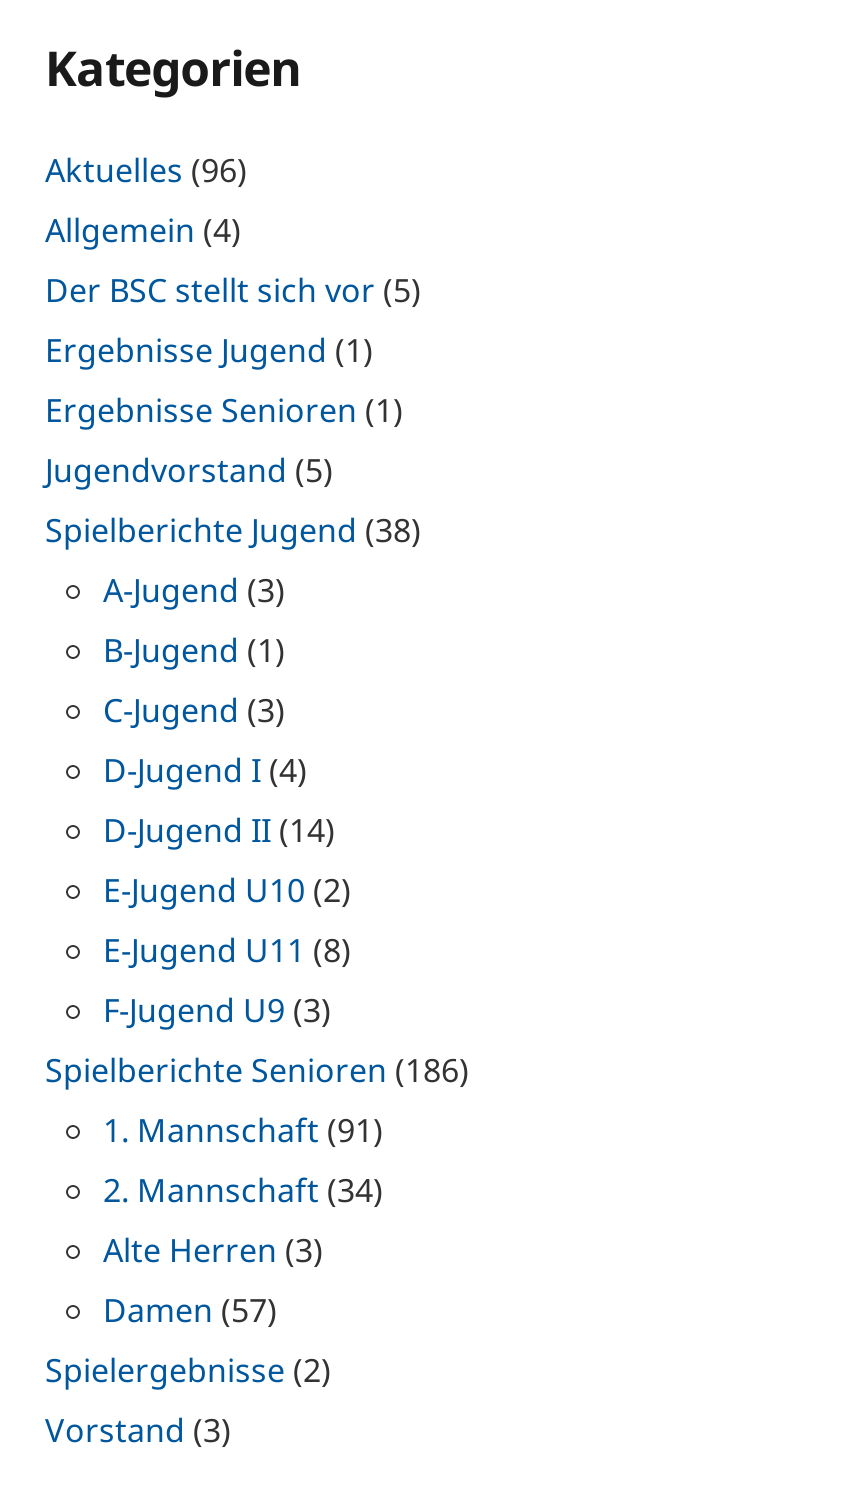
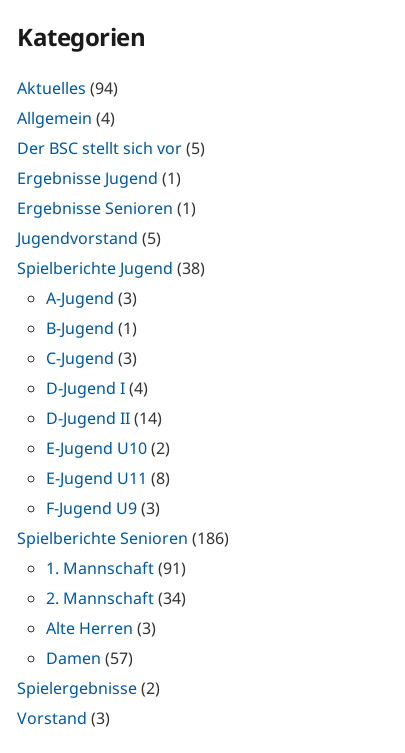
[45,148,247,192] Aktuelles (96) -> [17,76,118,98] Aktuelles (94)

